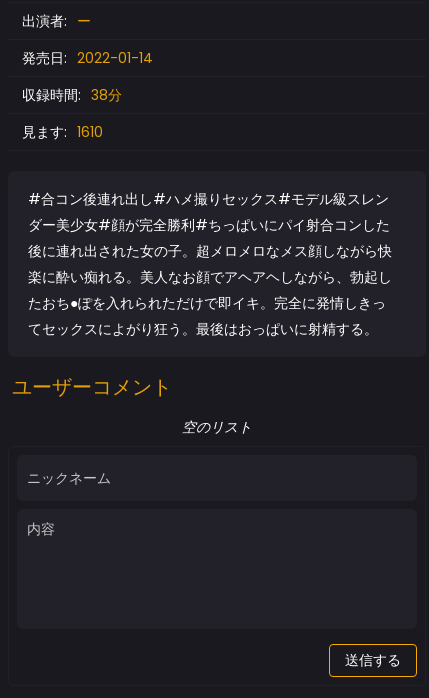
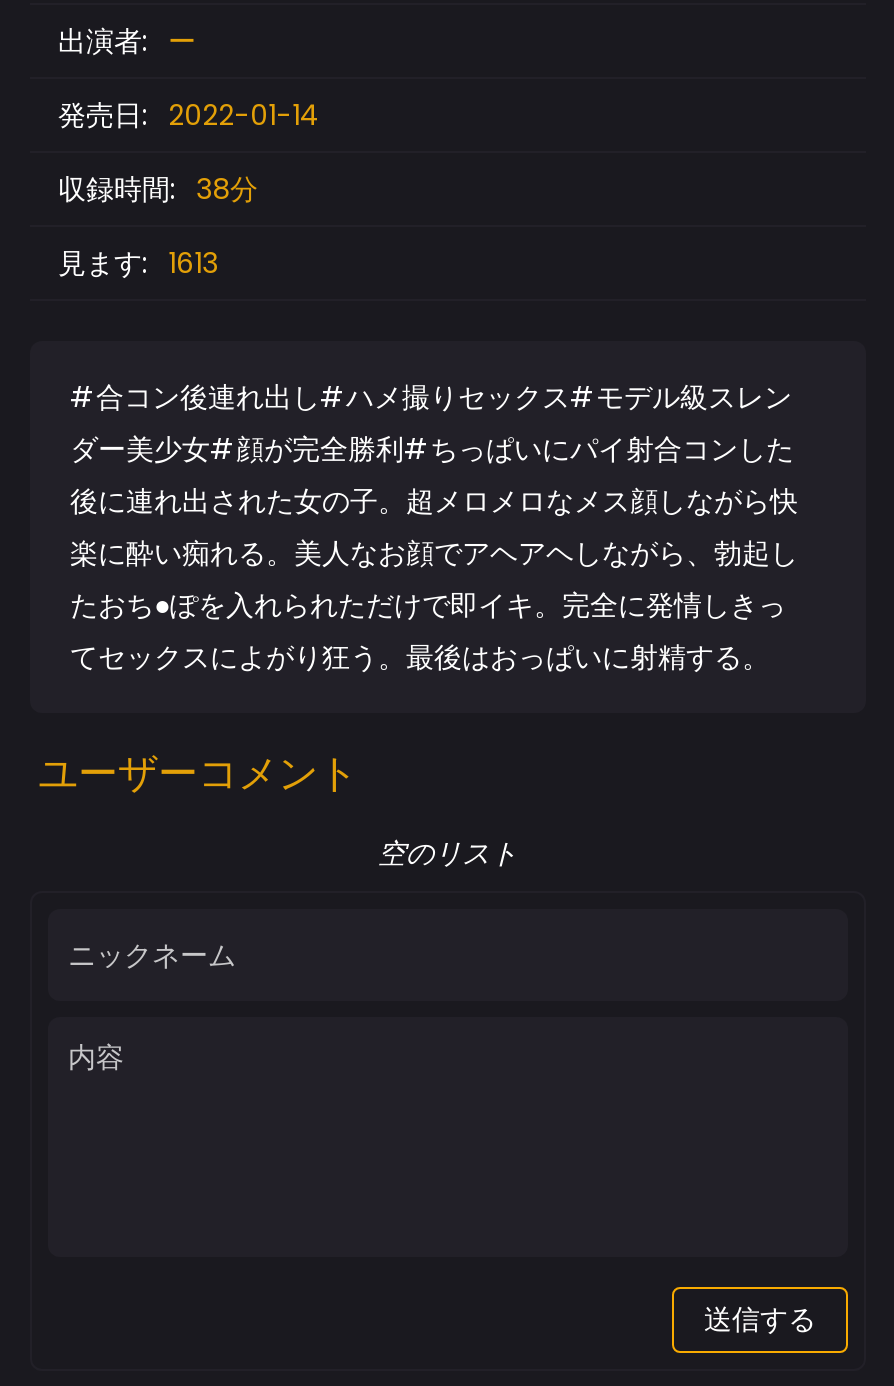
[22,122,103,142] 見ます: 1610 -> [58,243,218,283] 見ます: 1613

